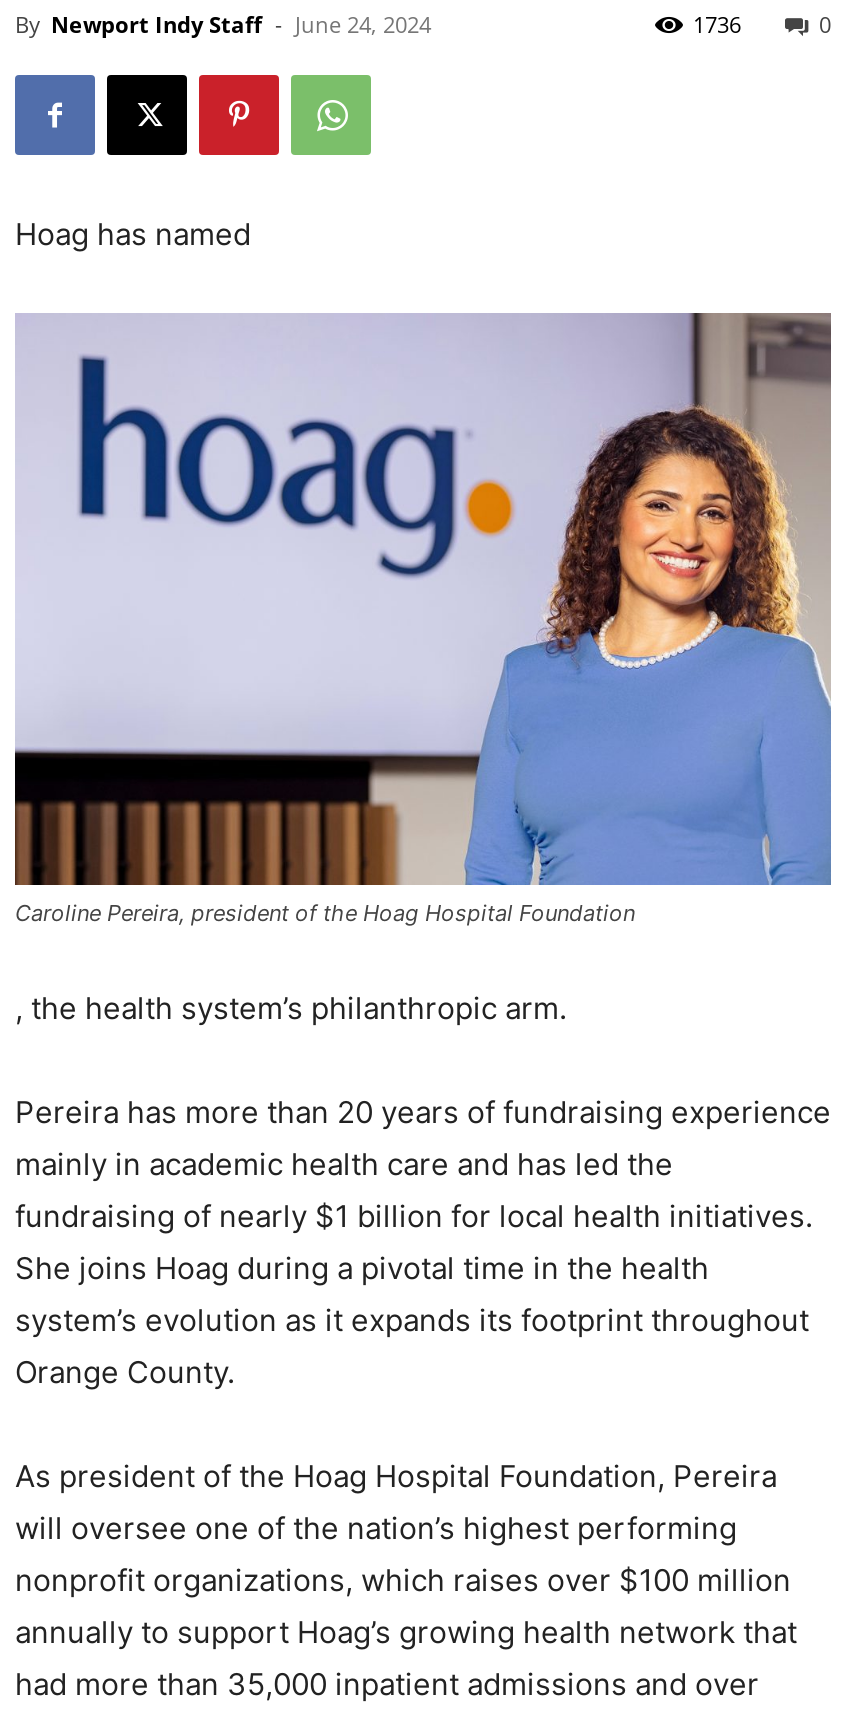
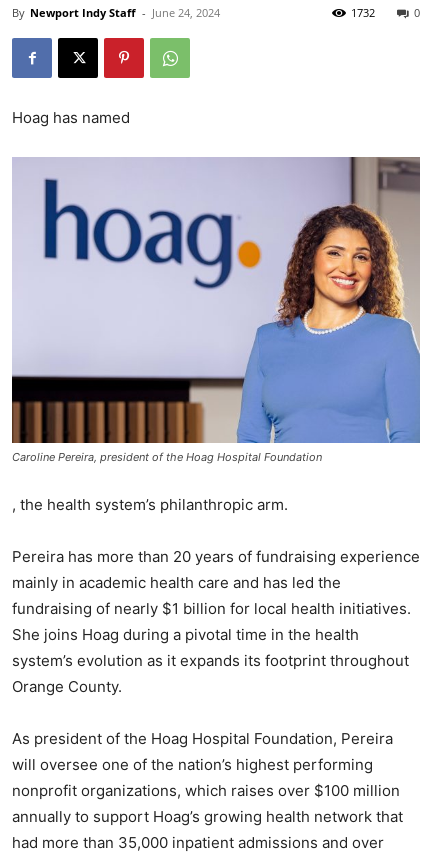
[693,9,741,39] 1736 -> [351,5,375,20] 1732

